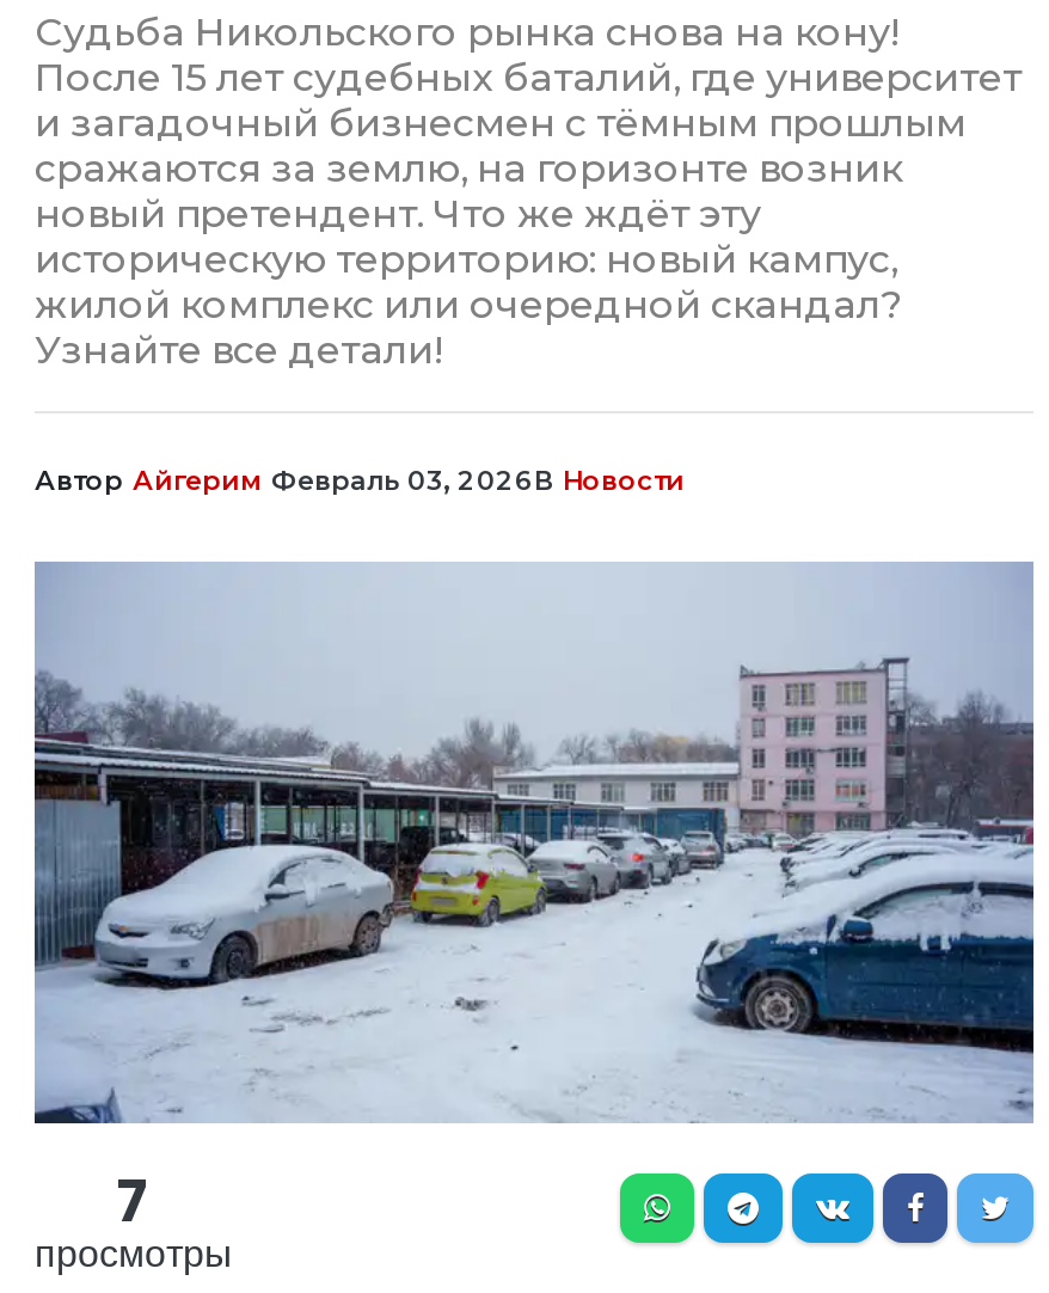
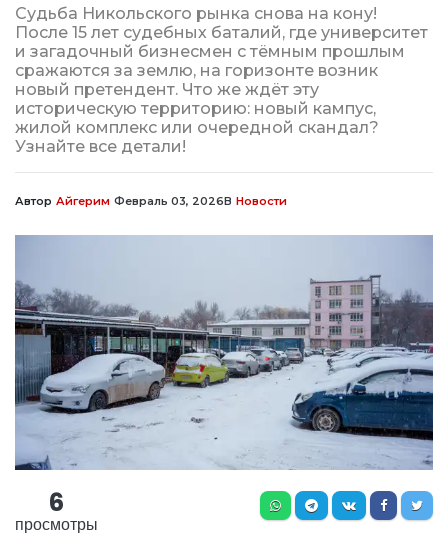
[117,1163,151,1242] 7 -> [49,486,64,519] 6

